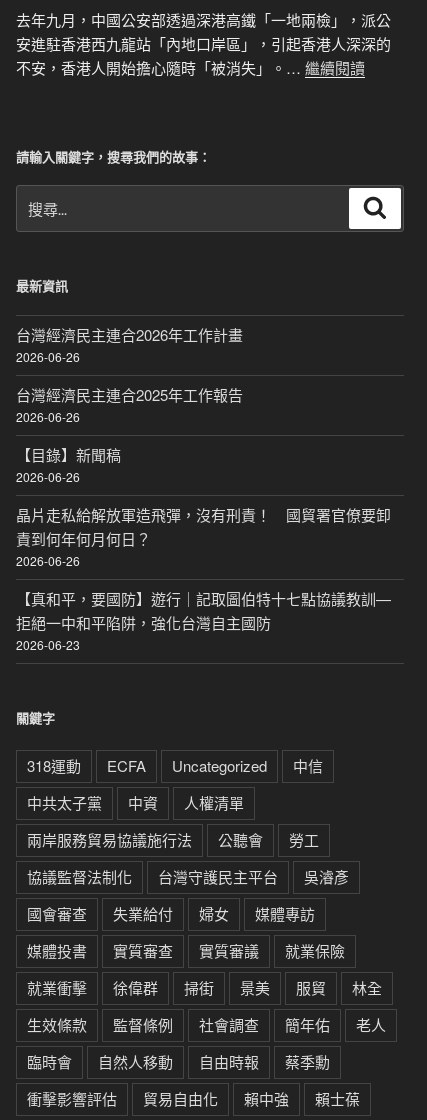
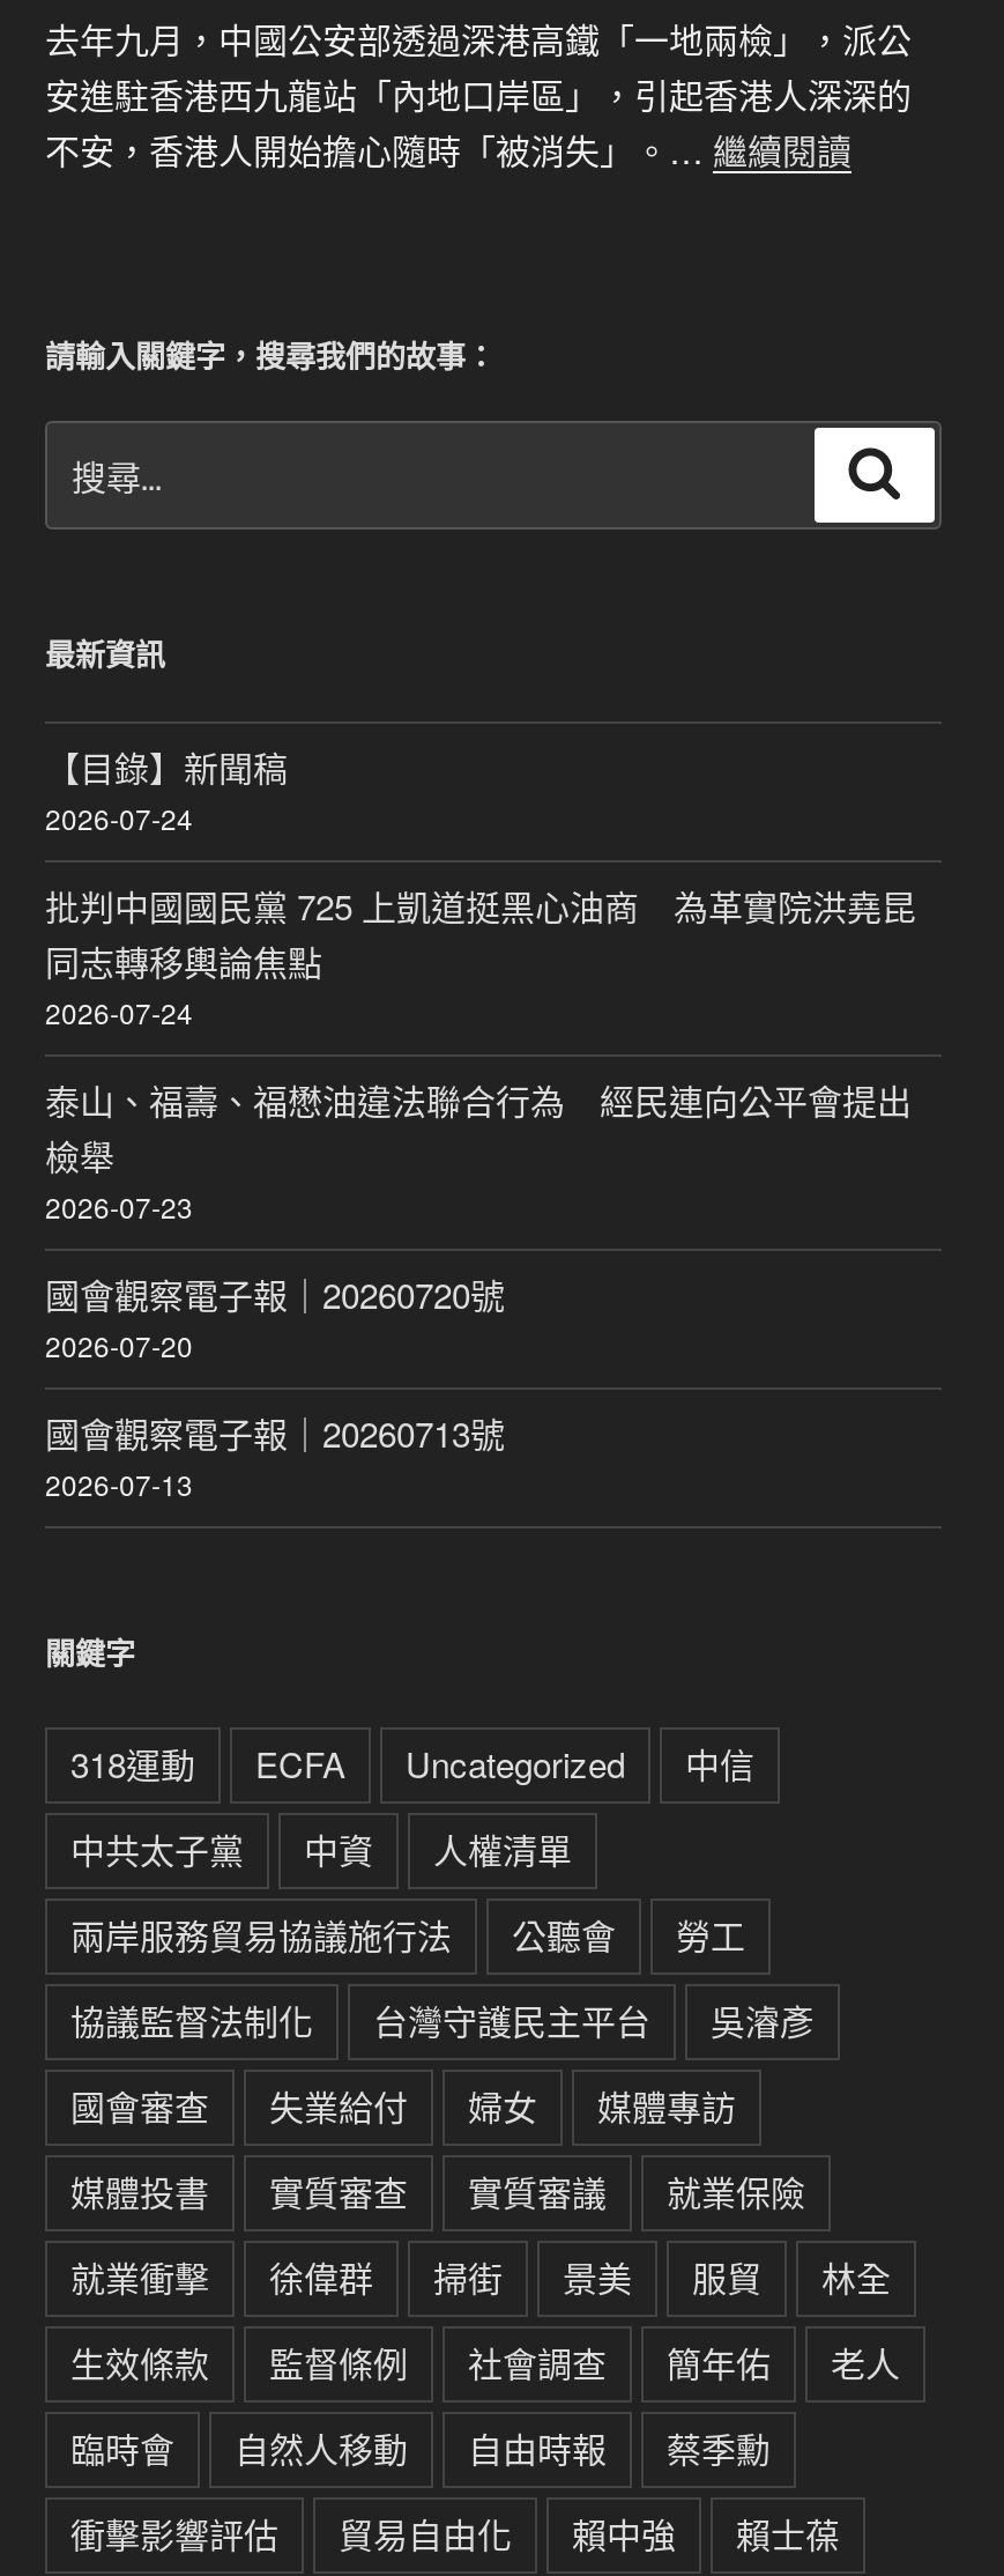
[16,324,243,425] 台灣經濟民主連合2026年工作計畫 | 2026-06-26 | 台灣經濟民主連合2025年工作報告 | 2026-06-26 -> none
moved [16,444,121,465] -> [45,743,288,792]: 【目錄】新聞稿
[16,468,391,653] 2026-06-26 | 晶片走私給解放軍造飛彈，沒有刑責！ 國貿署官僚要卸 | 責到何年何月何日？ | 2026-06-26 | 【真和平，要國防】遊行｜記取圖伯特十七點協議教訓— | 拒絕一中和平陷阱，強化台灣自主國防 | 2026-06-23 -> [45,799,916,1504] 2026-07-24 | 批判中國國民黨 725 上凱道挺黑心油商 為革實院洪堯昆 | 同志轉移輿論焦點 | 2026-07-24 | 泰山、福壽、福懋油違法聯合行為 經民連向公平會提出 | 檢舉 | 2026-07-23 | 國會觀察電子報｜20260720號 | 2026-07-20 | 國會觀察電子報｜20260713號 | 2026-07-13

